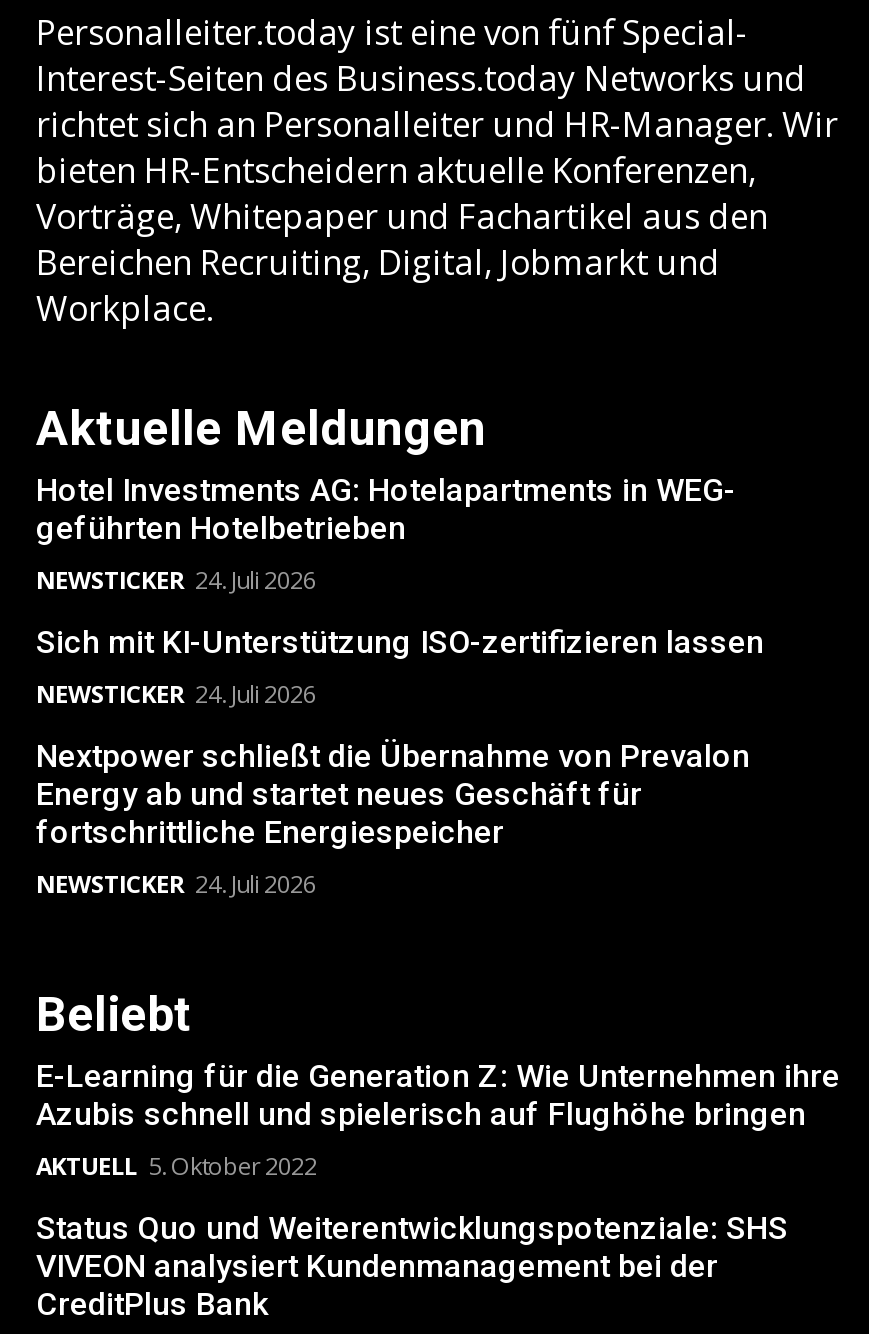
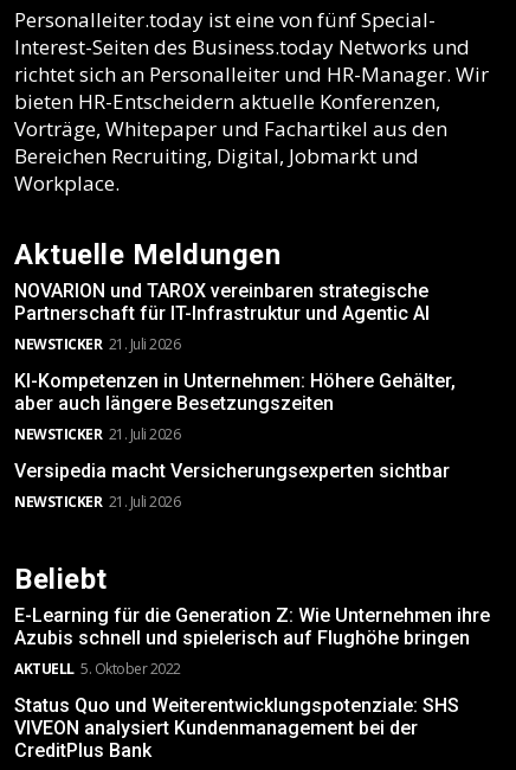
[36,472,736,598] Hotel Investments AG: Hotelapartments in WEG- | geführten Hotelbetrieben | NEWSTICKER 24. Juli 2026 -> [14,280,430,355] NOVARION und TAROX vereinbaren strategische | Partnerschaft für IT-Infrastruktur und Agentic AI | NEWSTICKER 21. Juli 2026
[36,624,764,712] Sich mit KI-Unterstützung ISO-zertifizieren lassen | NEWSTICKER 24. Juli 2026 -> [14,370,456,445] KI-Kompetenzen in Unternehmen: Höhere Gehälter, | aber auch längere Besetzungszeiten | NEWSTICKER 21. Juli 2026
[36,738,750,902] Nextpower schließt die Übernahme von Prevalon | Energy ab und startet neues Geschäft für | fortschrittliche Energiespeicher | NEWSTICKER 24. Juli 2026 -> [14,460,450,512] Versipedia macht Versicherungsexperten sichtbar | NEWSTICKER 21. Juli 2026

